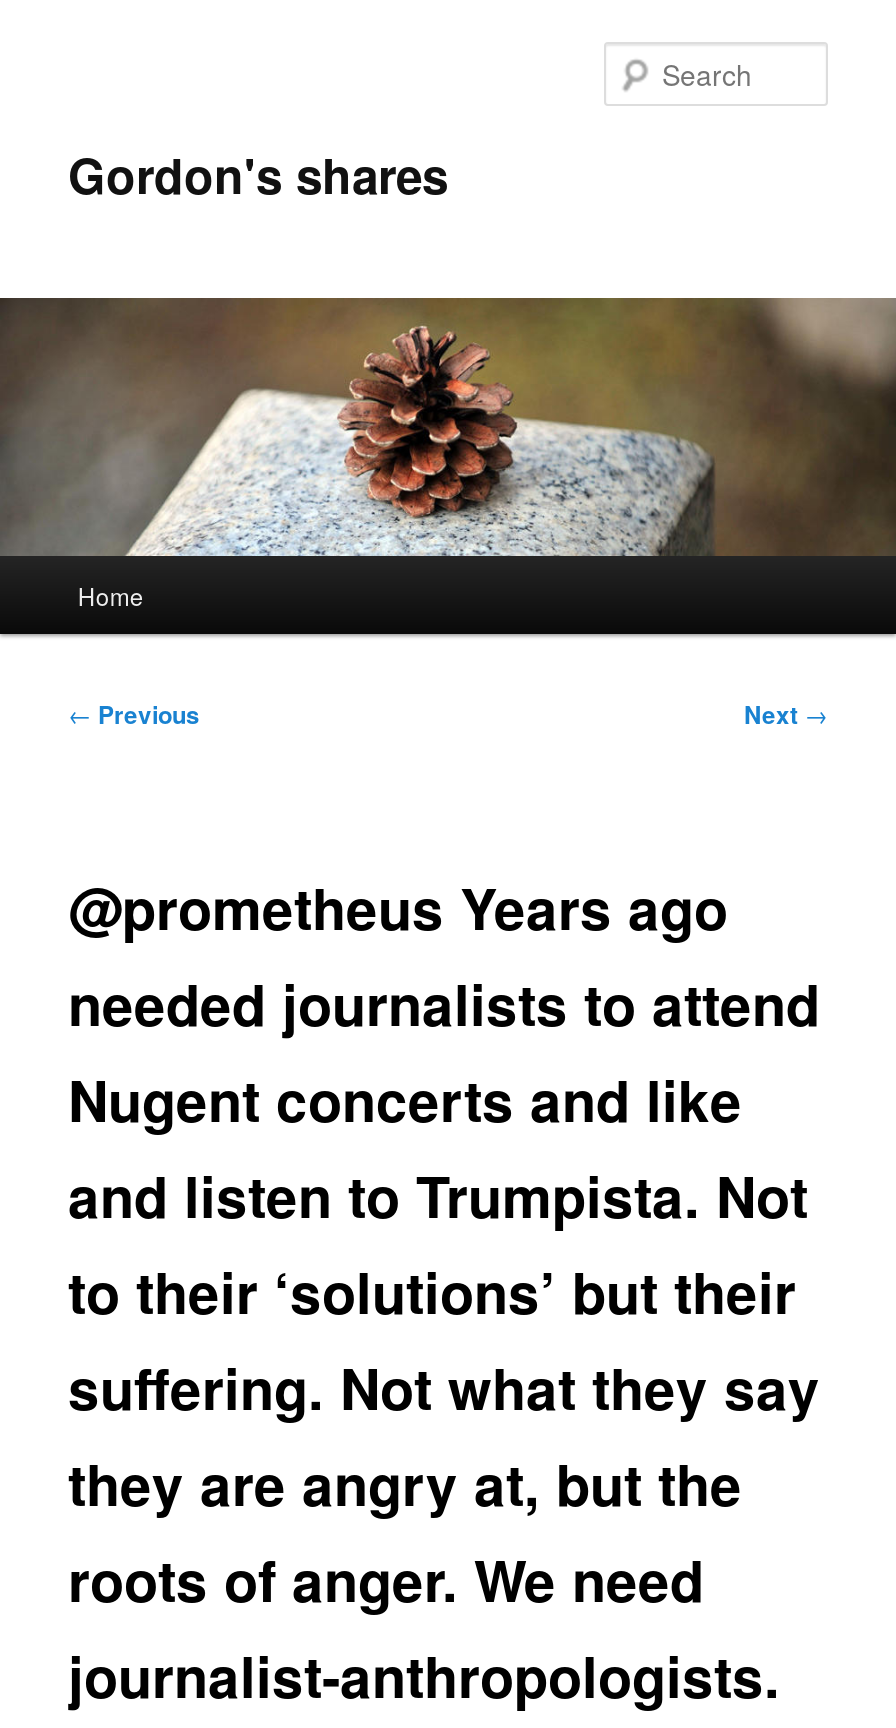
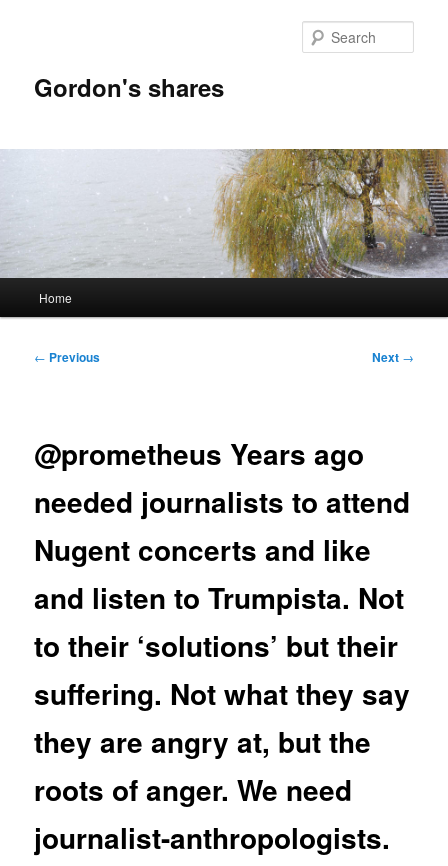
[6,296,890,558] [image] -> [3,149,445,279] [image]

